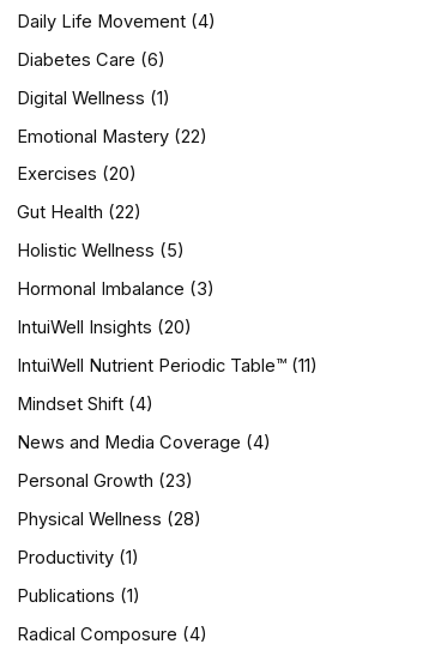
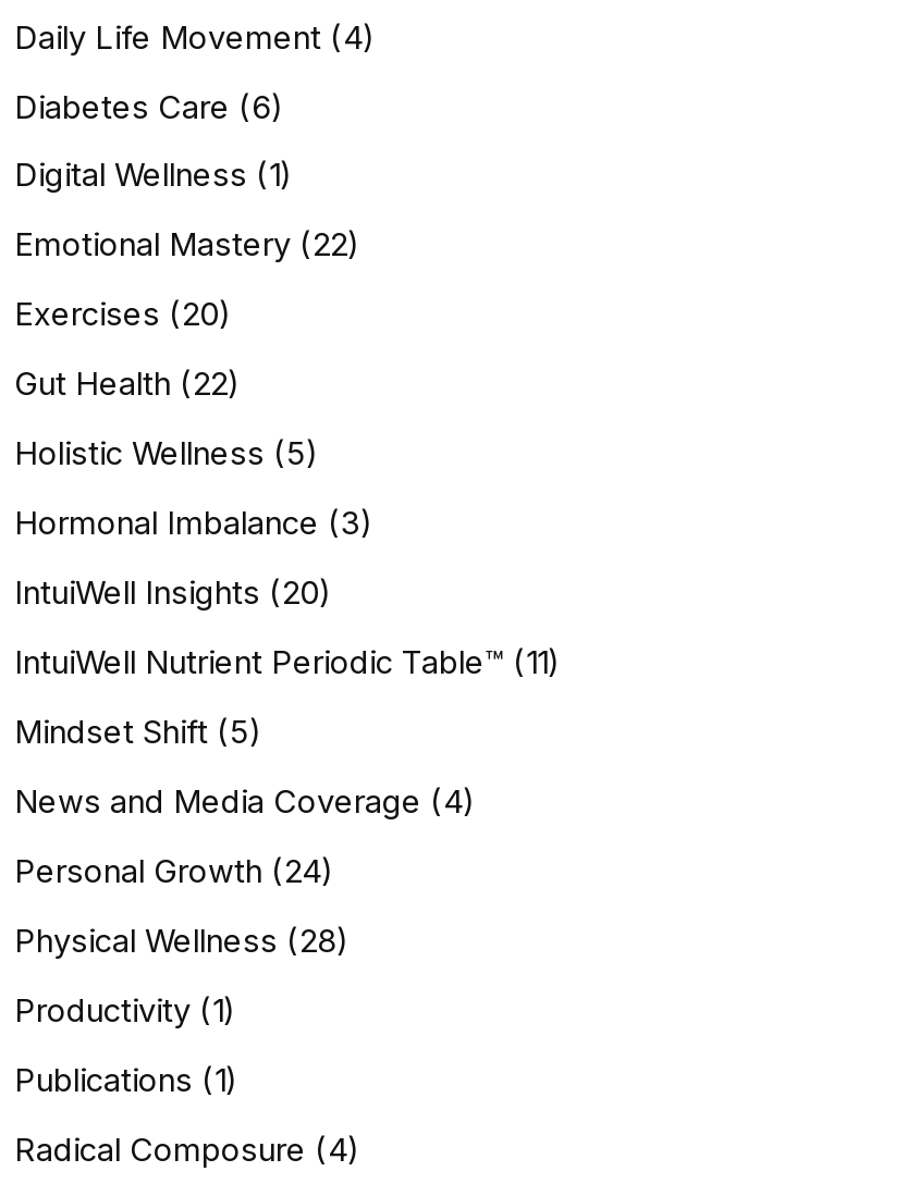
[17,393,153,415] Mindset Shift (4) -> [14,713,262,752] Mindset Shift (5)
[17,470,193,492] Personal Growth (23) -> [14,852,334,891] Personal Growth (24)

